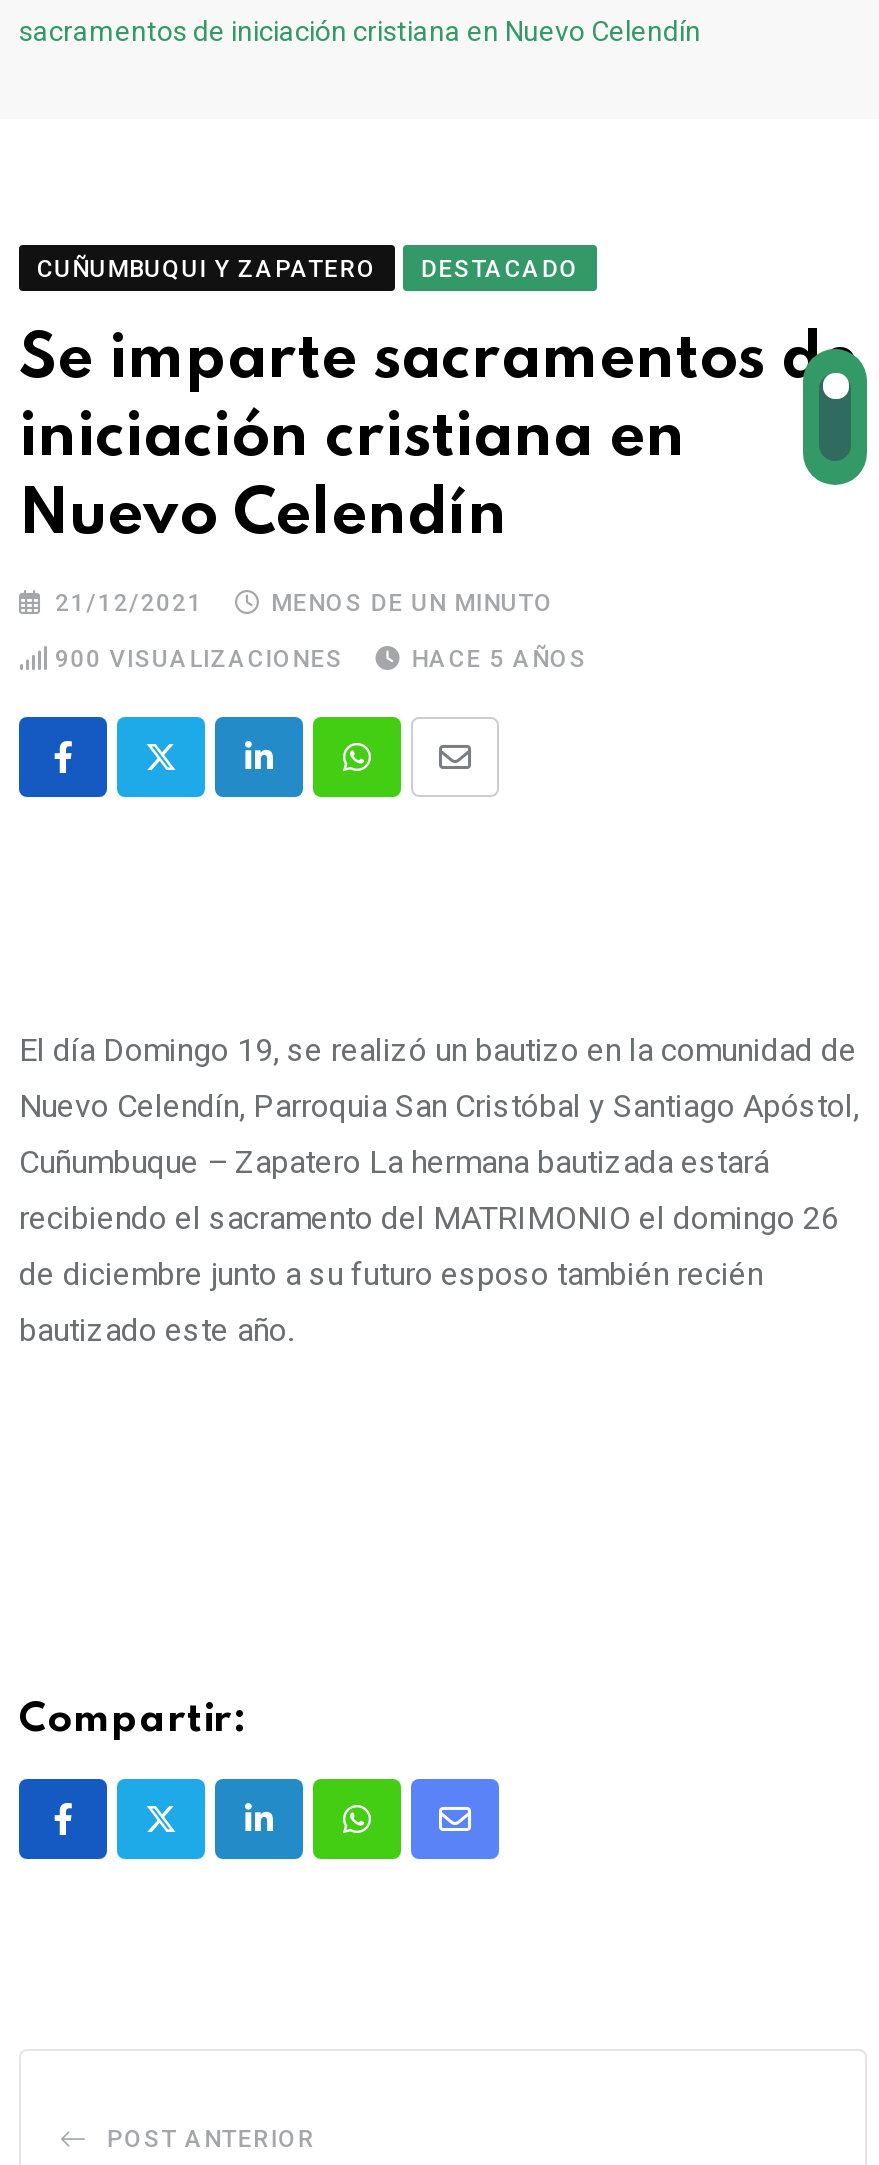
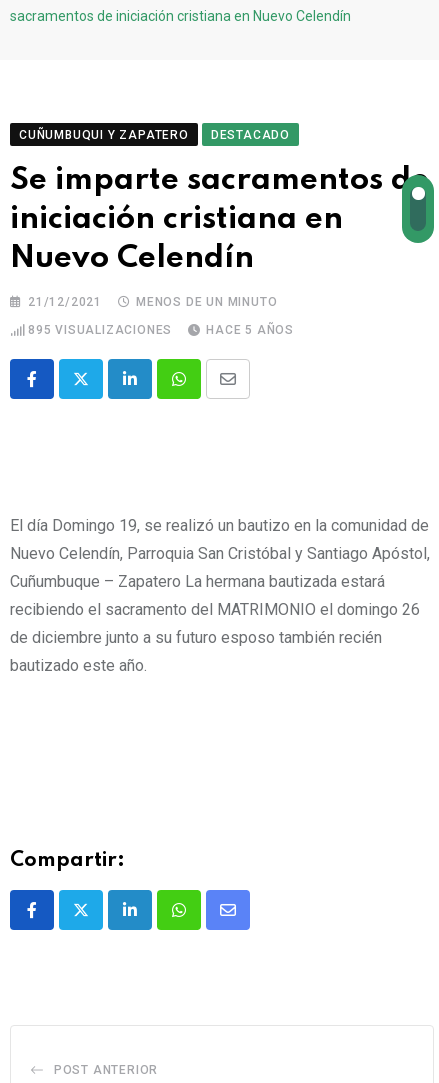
[55,645,343,673] 900 VISUALIZACIONES -> [28,323,172,337] 895 VISUALIZACIONES

